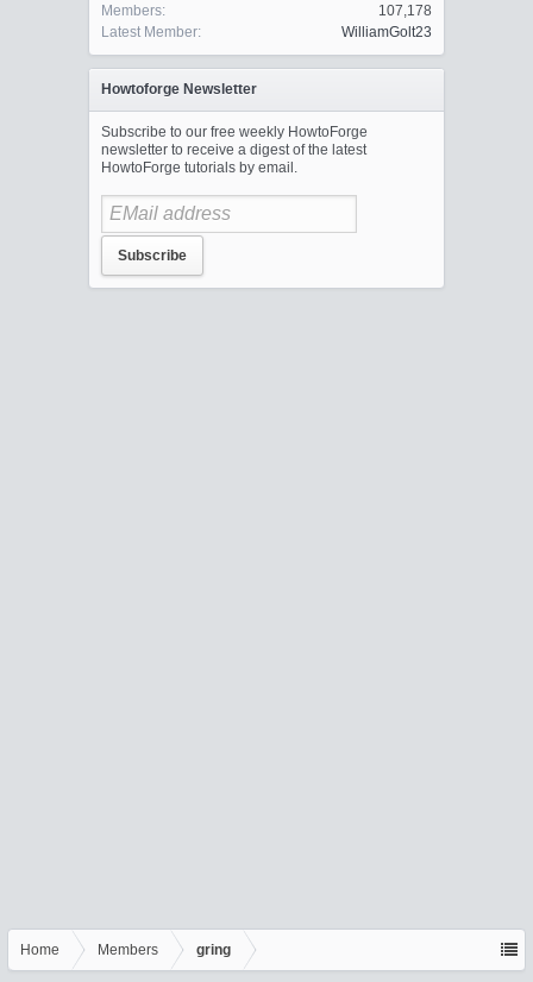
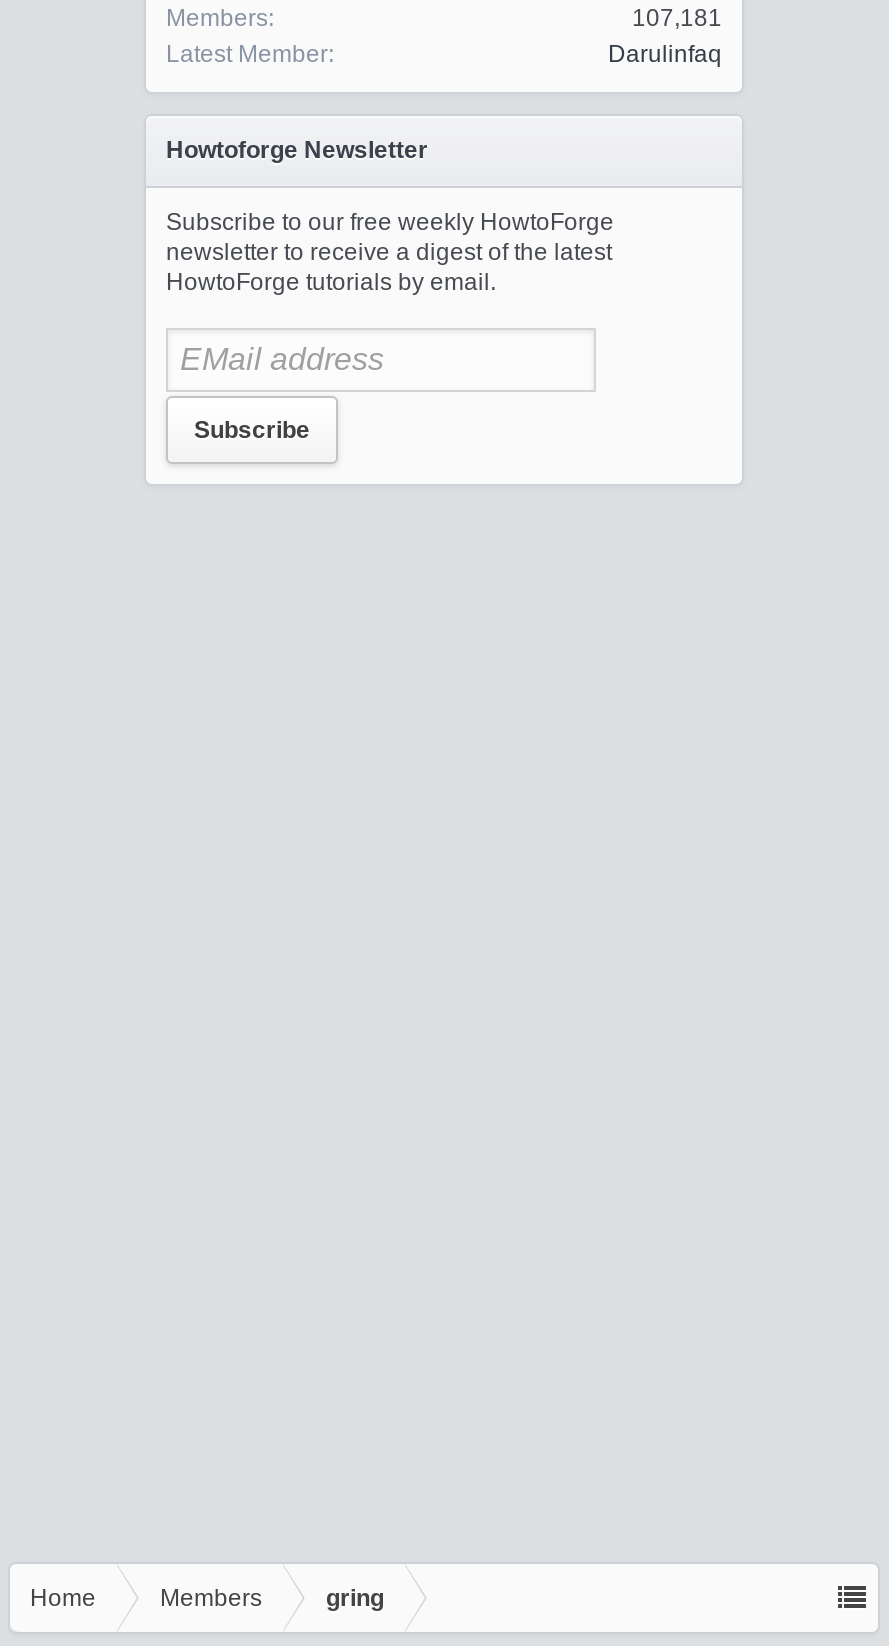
[378,2,432,19] 107,178 -> [632,4,722,32] 107,181
[341,24,432,40] WilliamGolt23 -> [608,40,722,68] Darulinfaq

